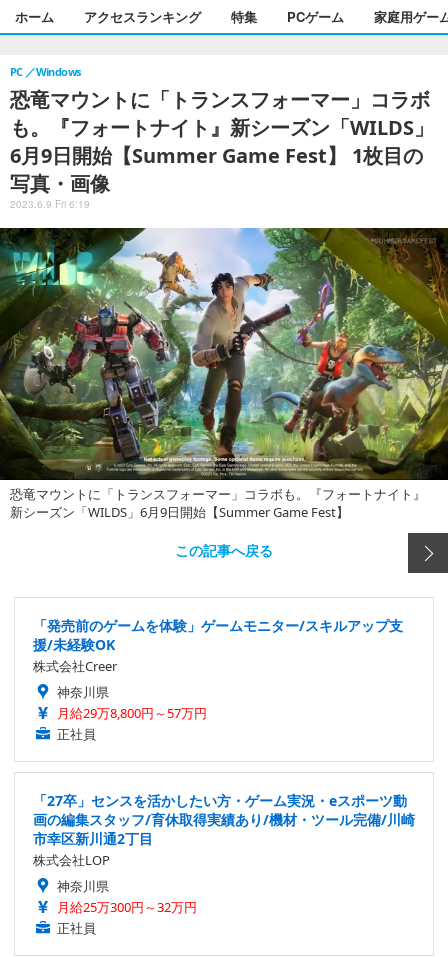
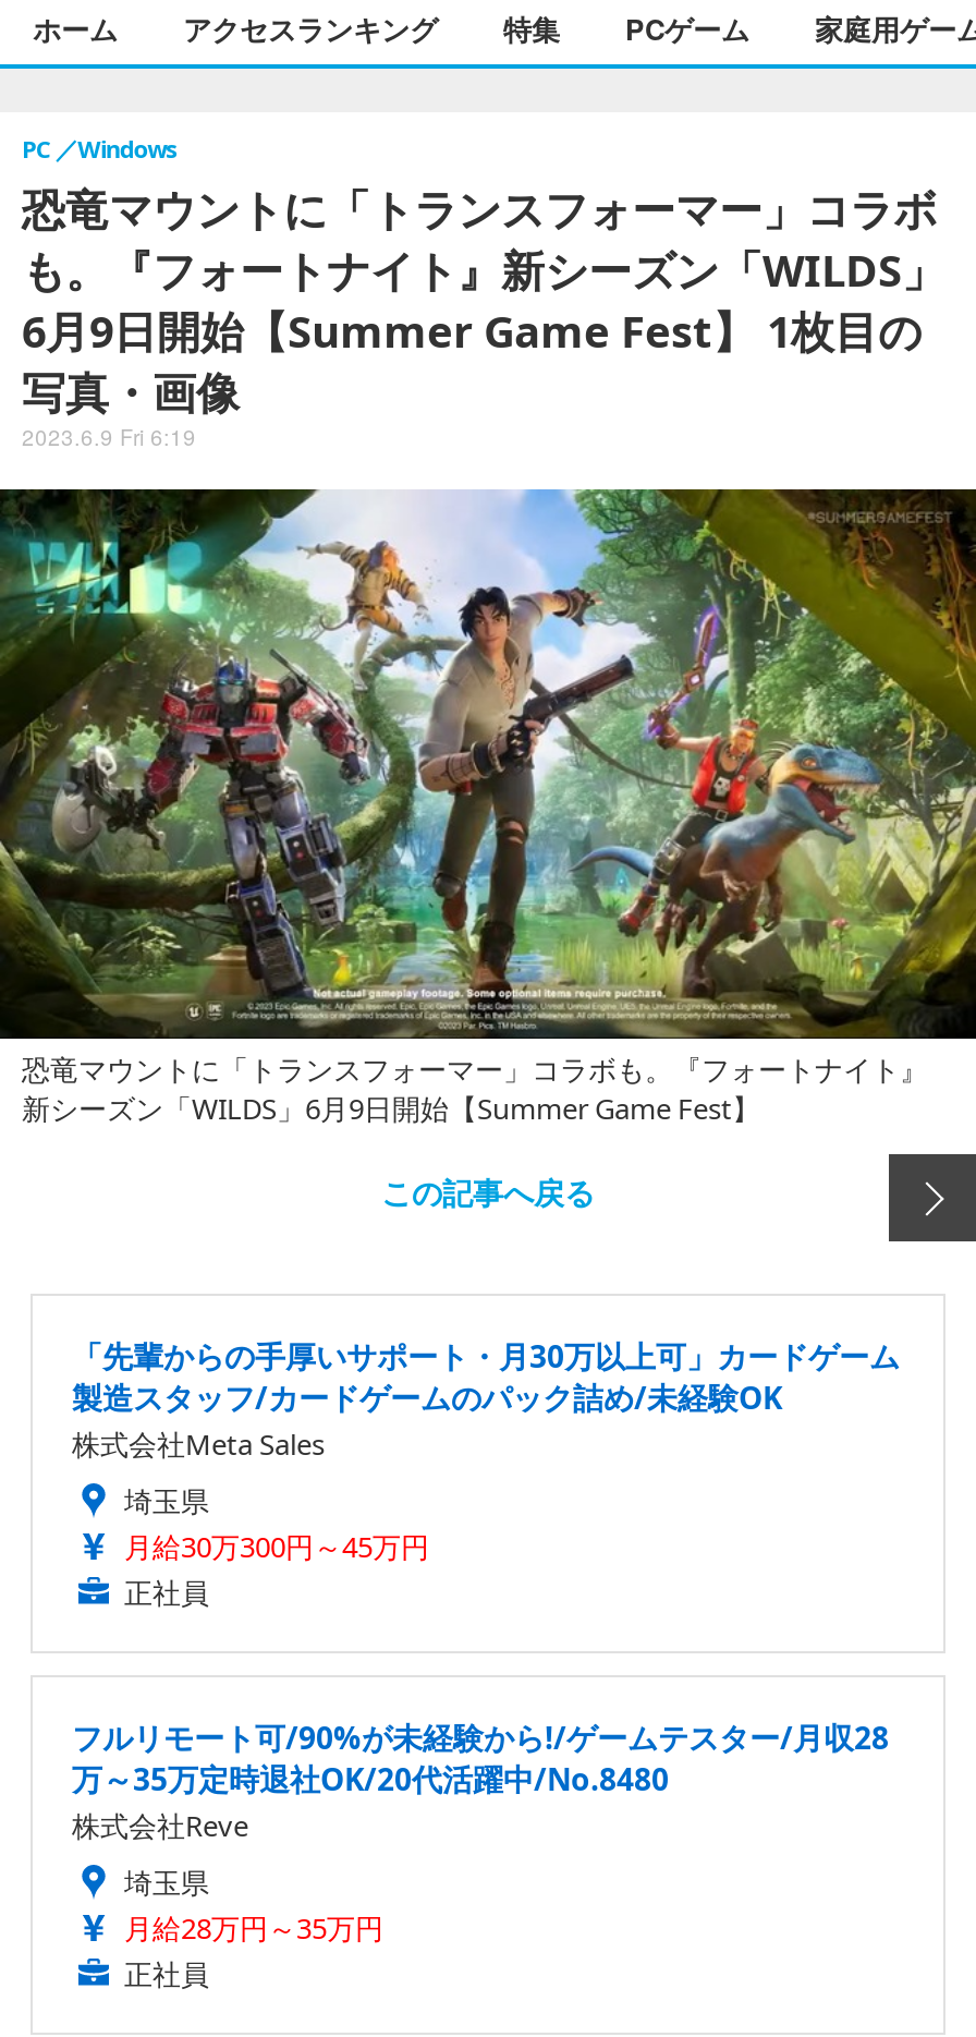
[33,616,403,722] 「発売前のゲームを体験」ゲームモニター/スキルアップ支 | 援/未経験OK | 株式会社Creer | 神奈川県 | 月給29万8,800円～57万円 -> [72,1335,900,1566] 「先輩からの手厚いサポート・月30万以上可」カードゲーム | 製造スタッフ/カードゲームのパック詰め/未経験OK | 株式会社Meta Sales | 埼玉県 | 月給30万300円～45万円
[33,791,415,916] 「27卒」センスを活かしたい方・ゲーム実況・eスポーツ動 | 画の編集スタッフ/育休取得実績あり/機材・ツール完備/川崎 | 市幸区新川通2丁目 | 株式会社LOP | 神奈川県 | 月給25万300円～32万円 -> [72,1717,889,1948] フルリモート可/90%が未経験から!/ゲームテスター/月収28 | 万～35万定時退社OK/20代活躍中/No.8480 | 株式会社Reve | 埼玉県 | 月給28万円～35万円

